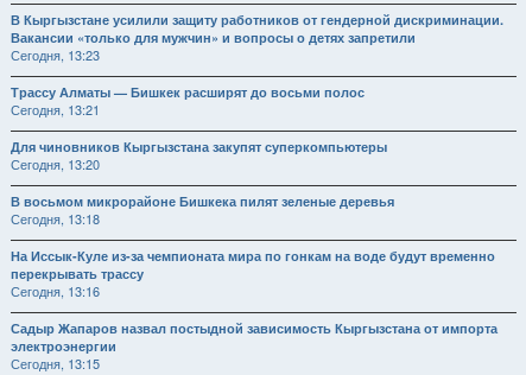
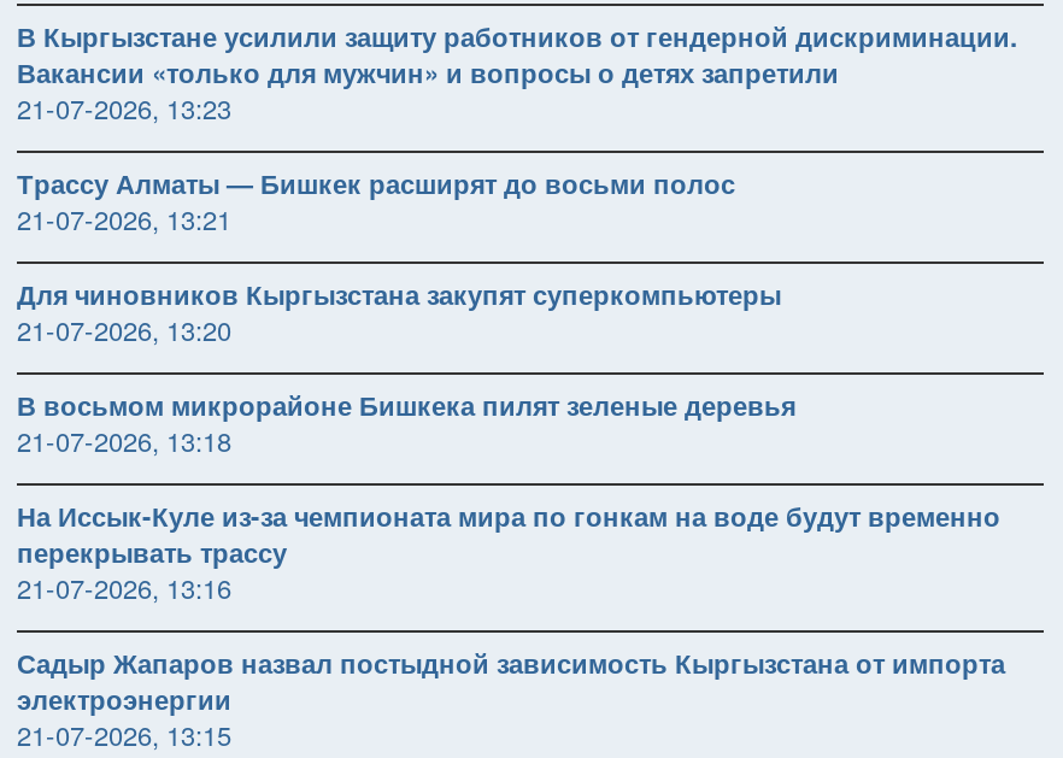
[11,45,100,64] Сегодня, 13:23 -> [17,87,231,126] 21-07-2026, 13:23
[11,99,100,118] Сегодня, 13:21 -> [17,198,231,237] 21-07-2026, 13:21
[11,154,100,173] Сегодня, 13:20 -> [17,309,231,348] 21-07-2026, 13:20
[11,209,100,228] Сегодня, 13:18 -> [17,420,231,459] 21-07-2026, 13:18
[11,281,100,300] Сегодня, 13:16 -> [17,567,231,606] 21-07-2026, 13:16
[11,353,100,372] Сегодня, 13:15 -> [17,714,231,753] 21-07-2026, 13:15

